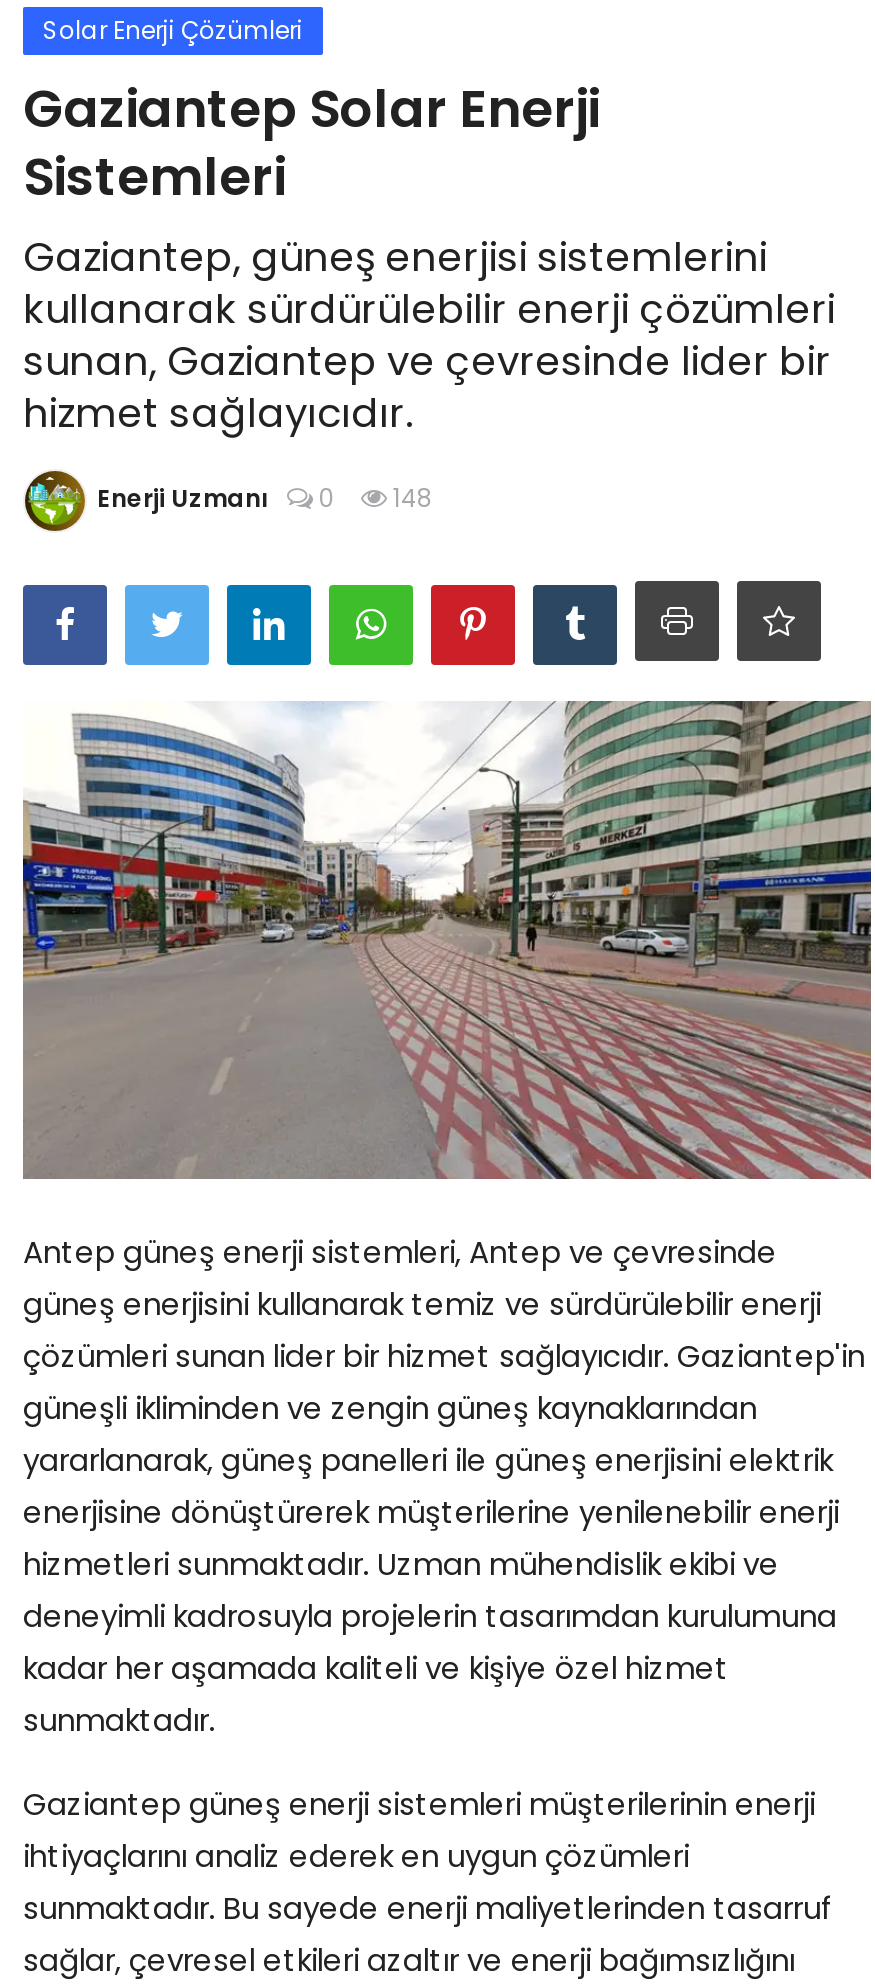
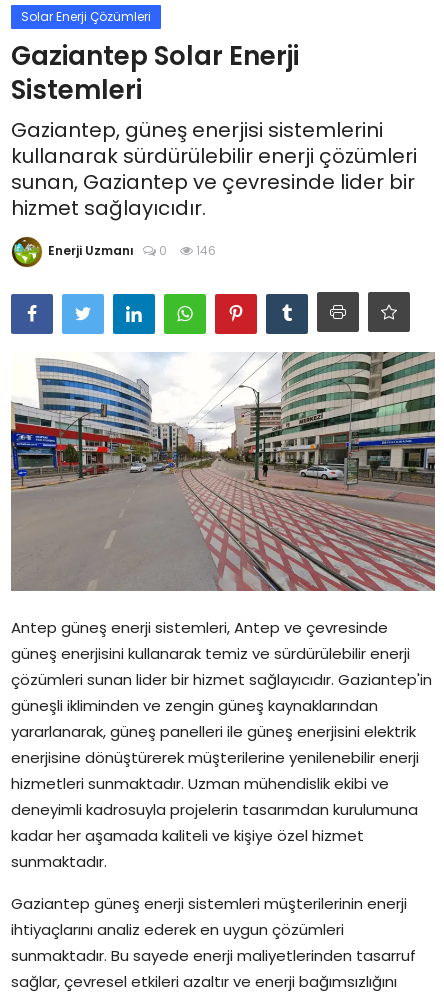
[387,482,433,516] 148 -> [193,242,216,259] 146

